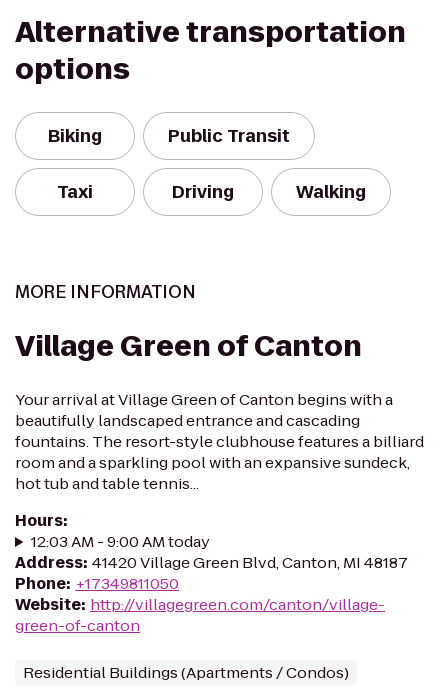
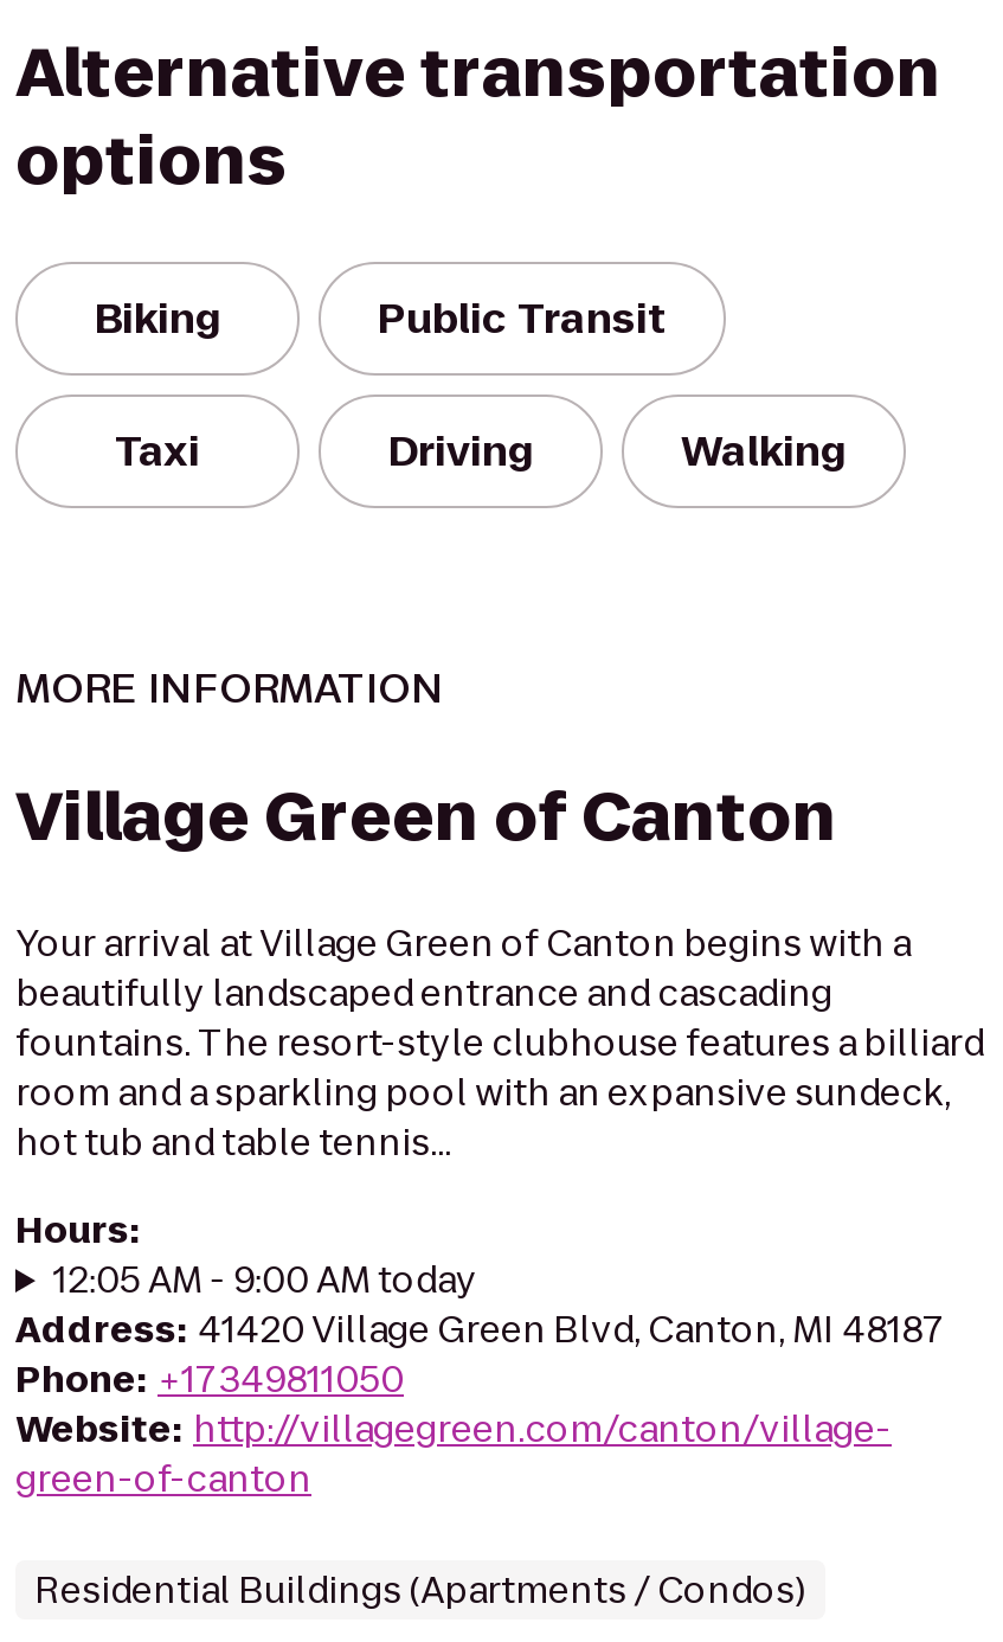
[31,531,210,552] 12:03 AM - 9:00 AM today -> [53,1255,477,1304] 12:05 AM - 9:00 AM today

